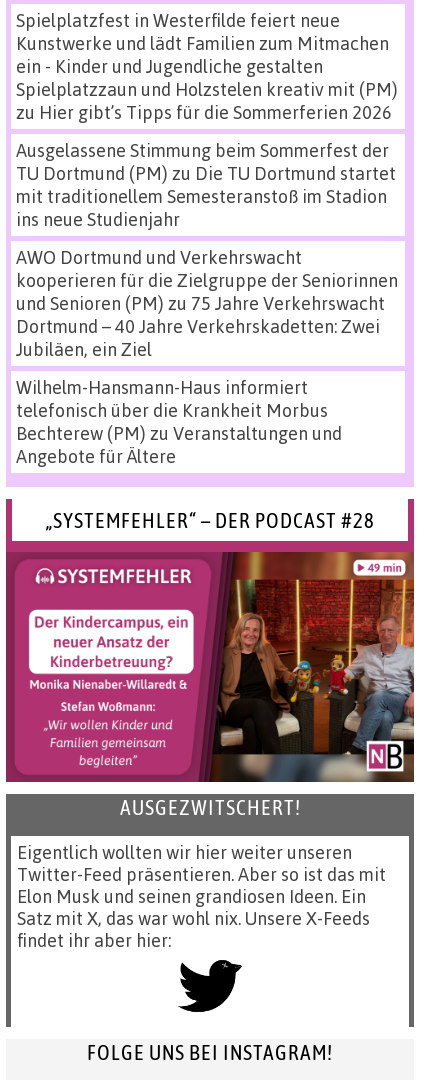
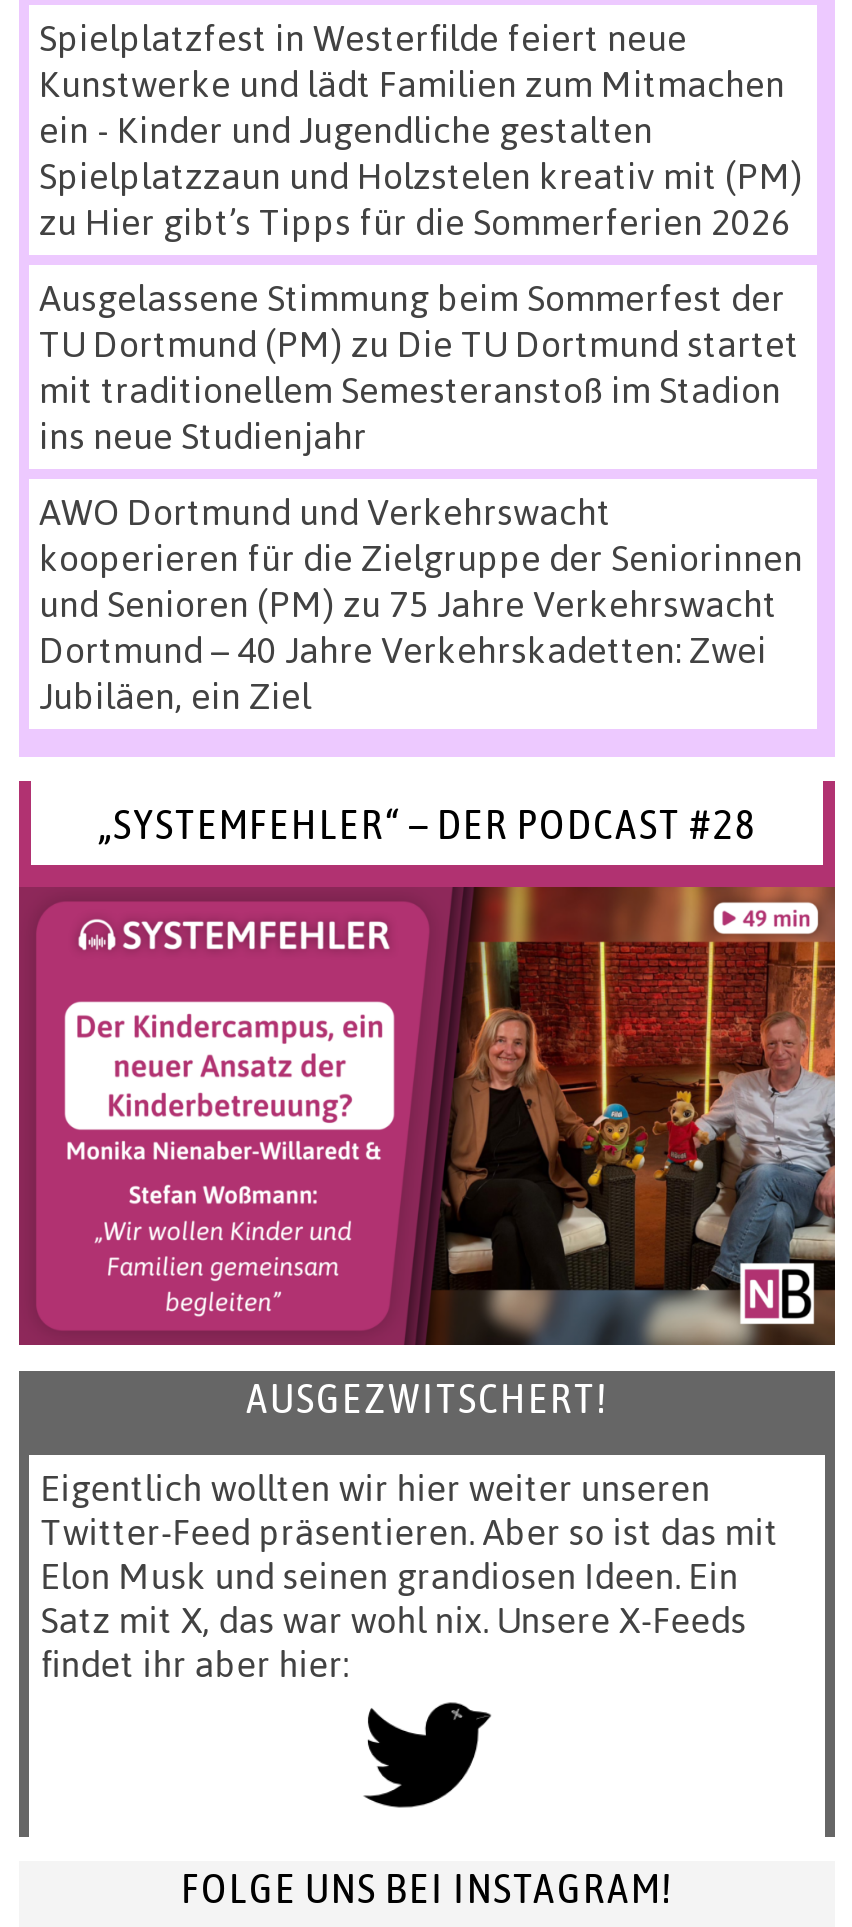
[16,376,342,467] Wilhelm-Hansmann-Haus informiert | telefonisch über die Krankheit Morbus | Bechterew (PM) zu Veranstaltungen und | Angebote für Ältere -> none

